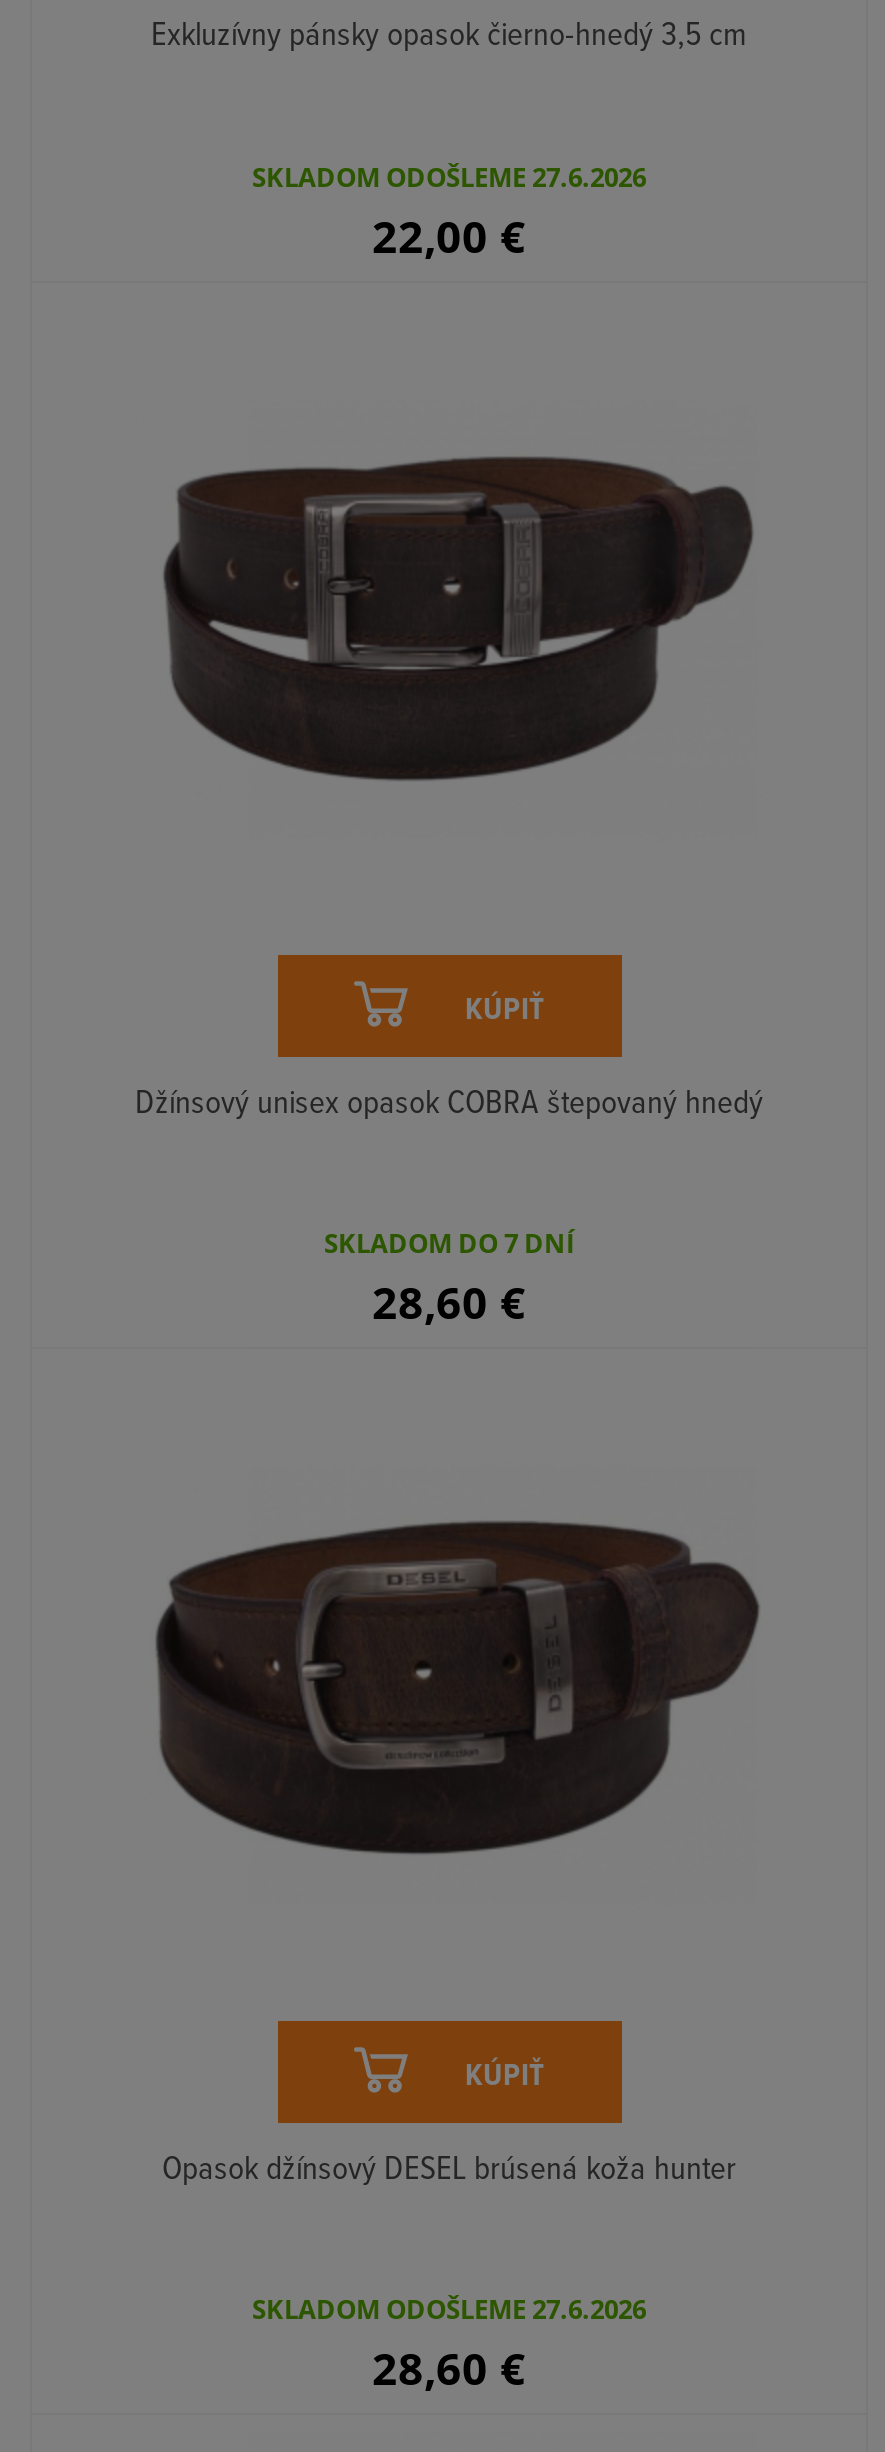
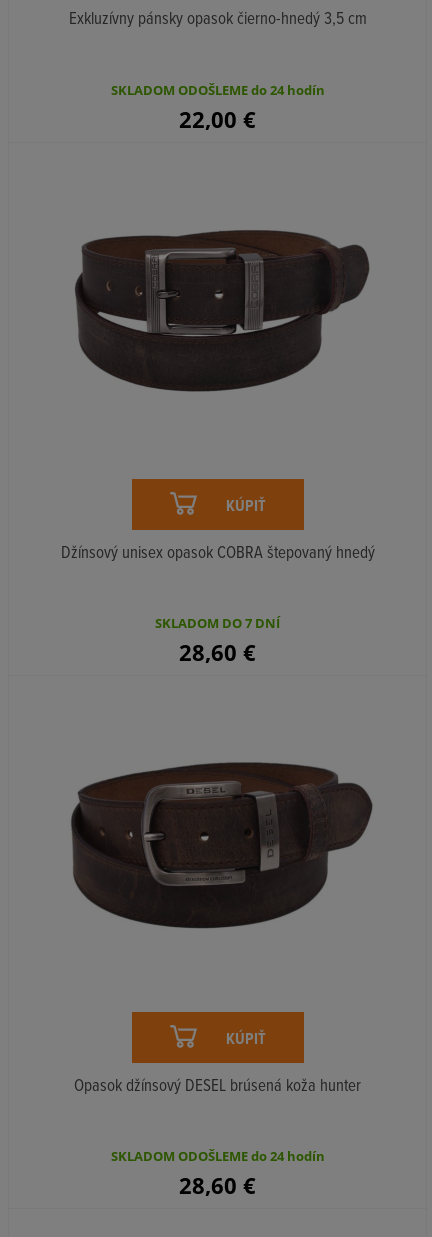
[252,158,646,194] SKLADOM ODOŠLEME 27.6.2026 -> [110,80,324,98] SKLADOM ODOŠLEME do 24 hodín
[252,2292,646,2328] SKLADOM ODOŠLEME 27.6.2026 -> [110,1147,324,1165] SKLADOM ODOŠLEME do 24 hodín

